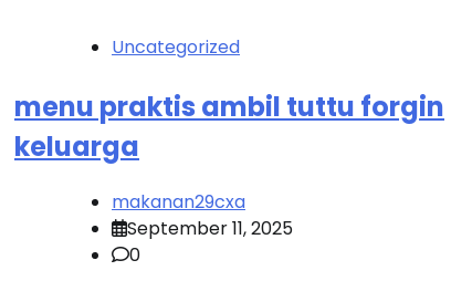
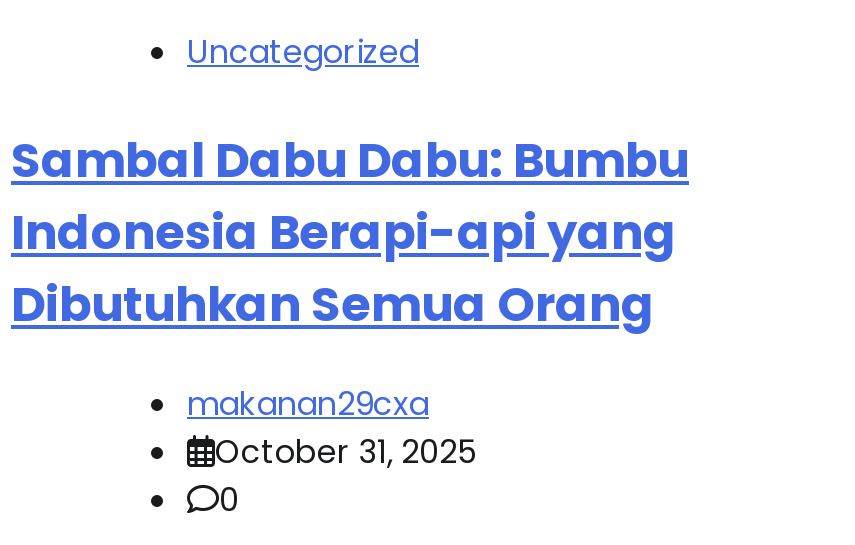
[14,89,444,165] menu praktis ambil tuttu forgin | keluarga -> [11,127,689,337] Sambal Dabu Dabu: Bumbu | Indonesia Berapi-api yang | Dibutuhkan Semua Orang
[127,216,293,241] September 11, 2025 -> [215,429,477,475] October 31, 2025

